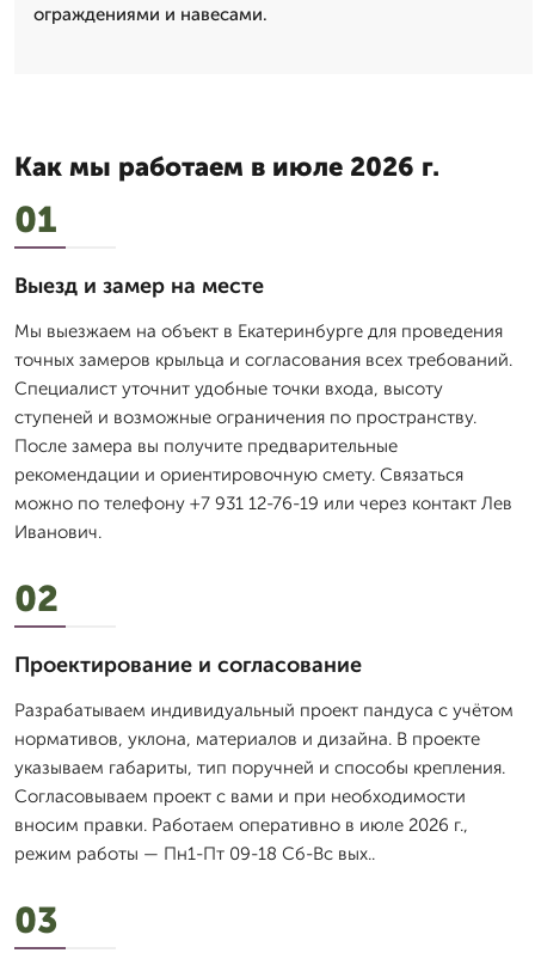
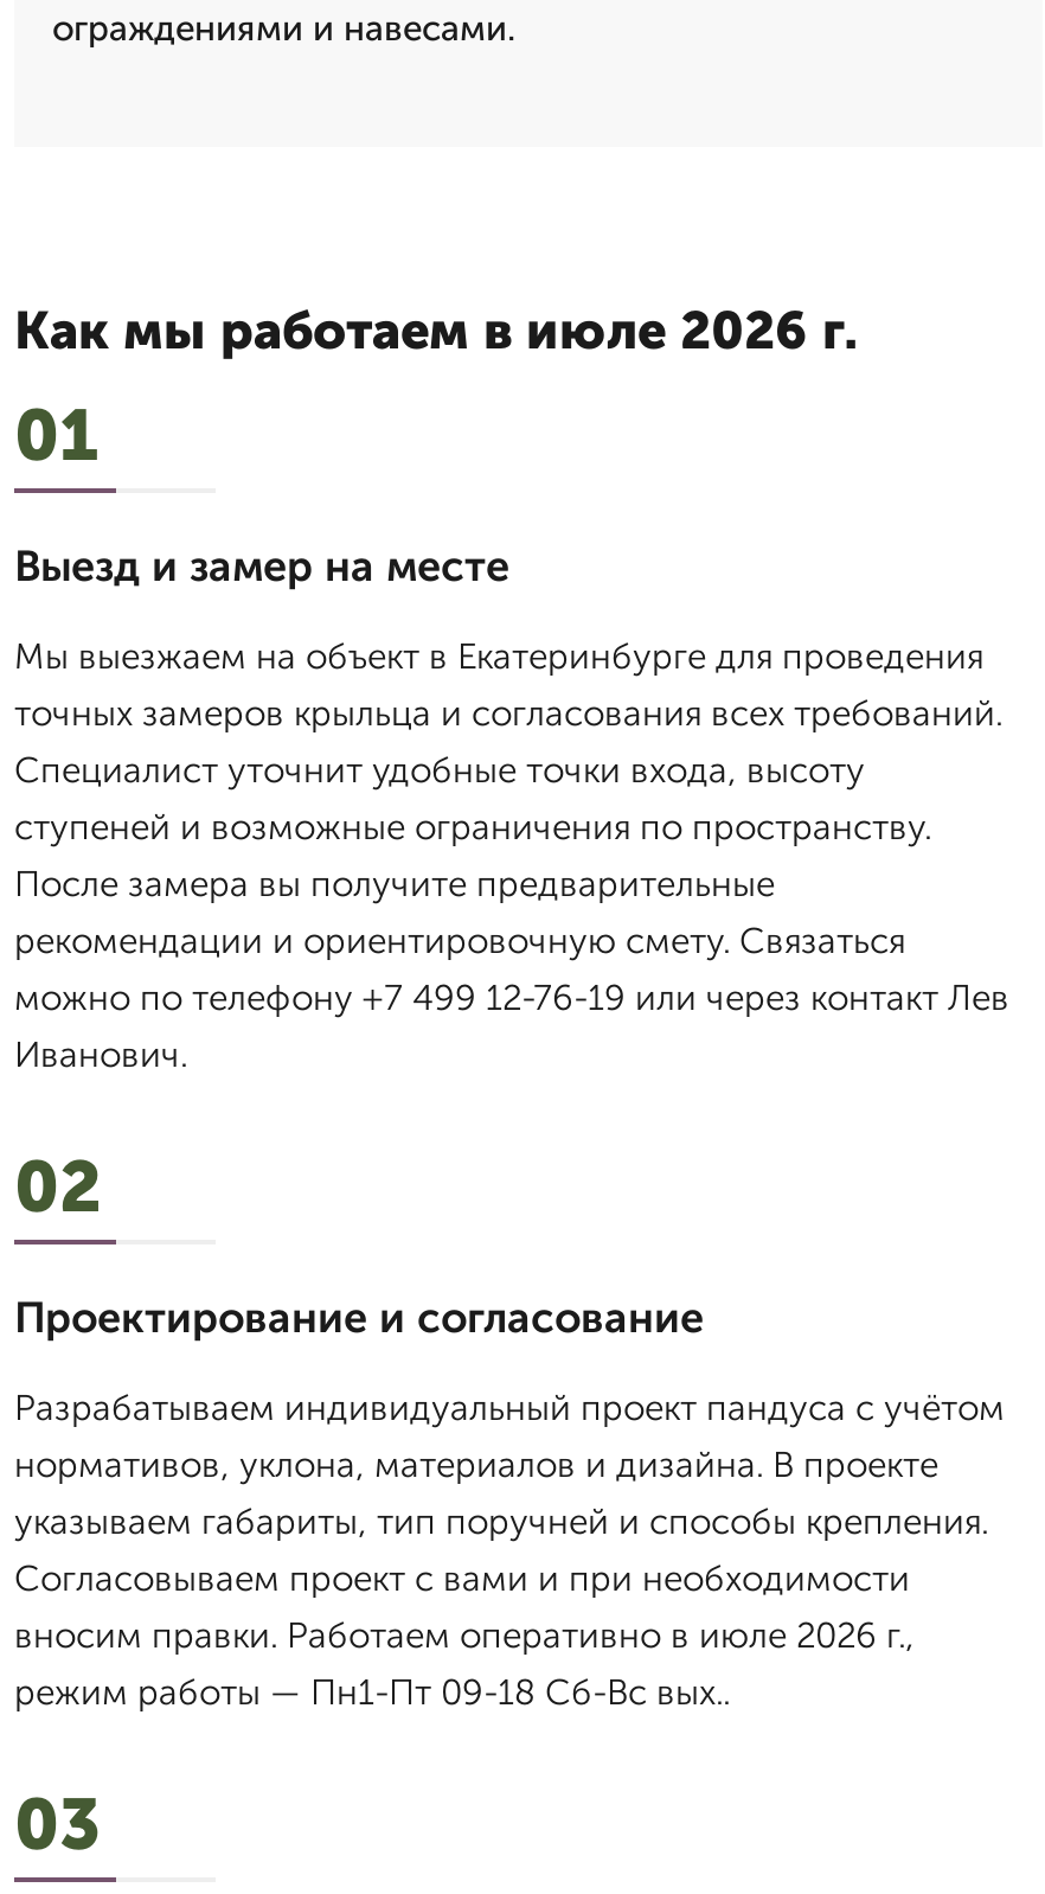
[14,493,512,514] можно по телефону +7 931 12-76-19 или через контакт Лев -> [14,977,1009,1019] можно по телефону +7 499 12-76-19 или через контакт Лев

